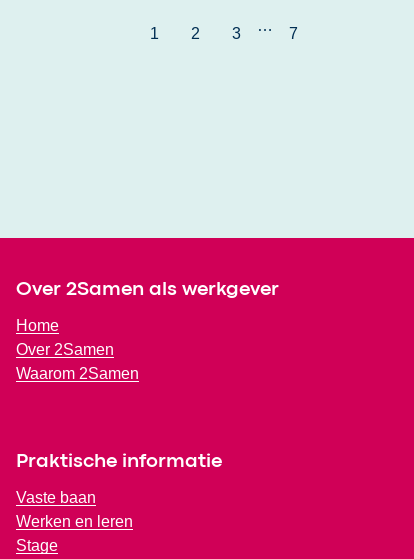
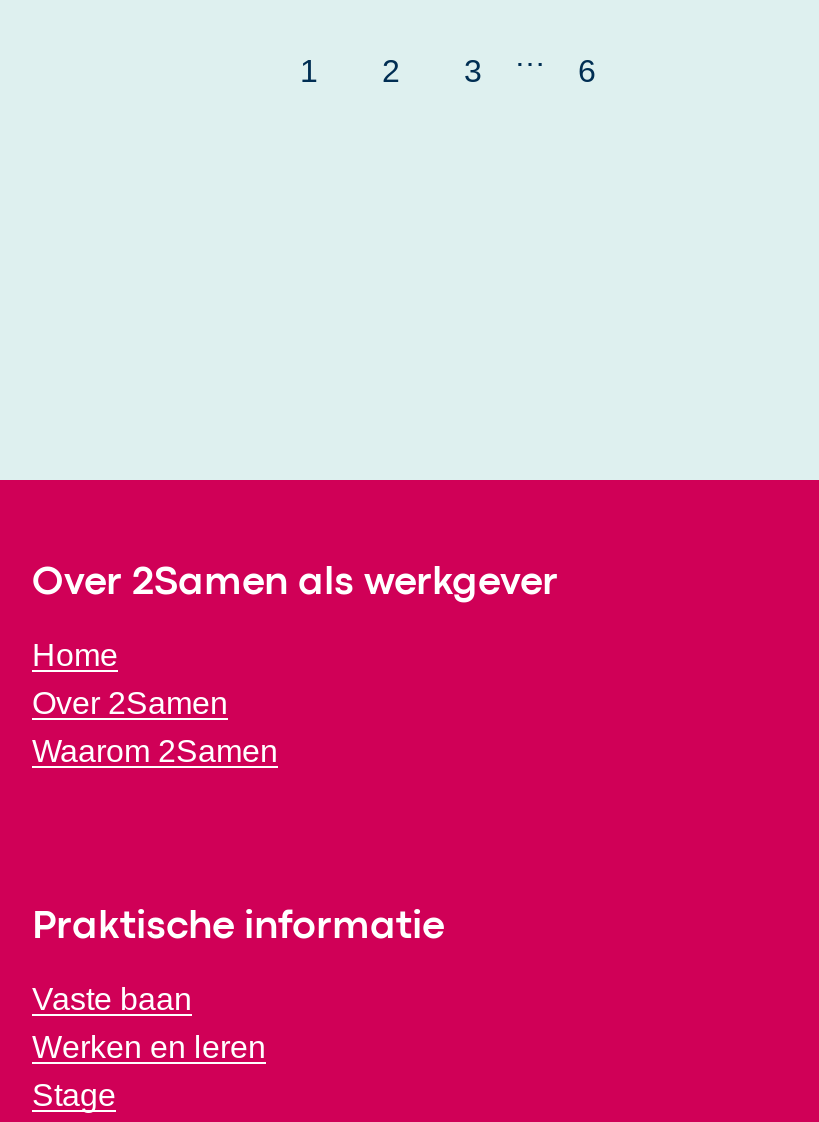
[289,25,298,42] 7 -> [578,54,596,88] 6

